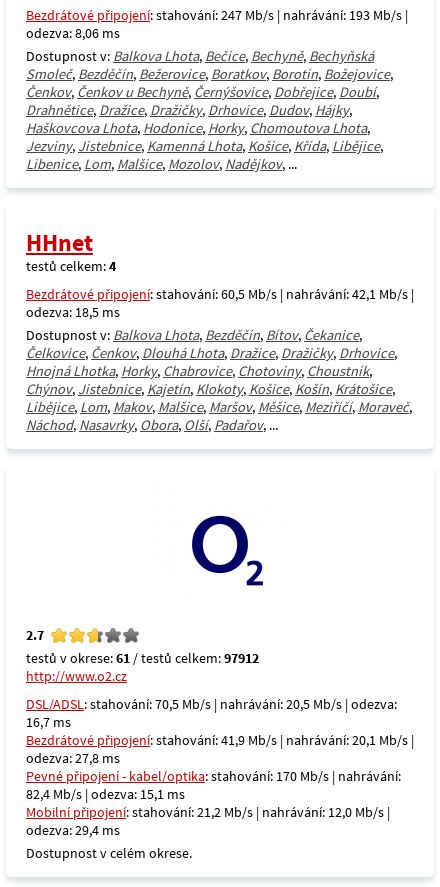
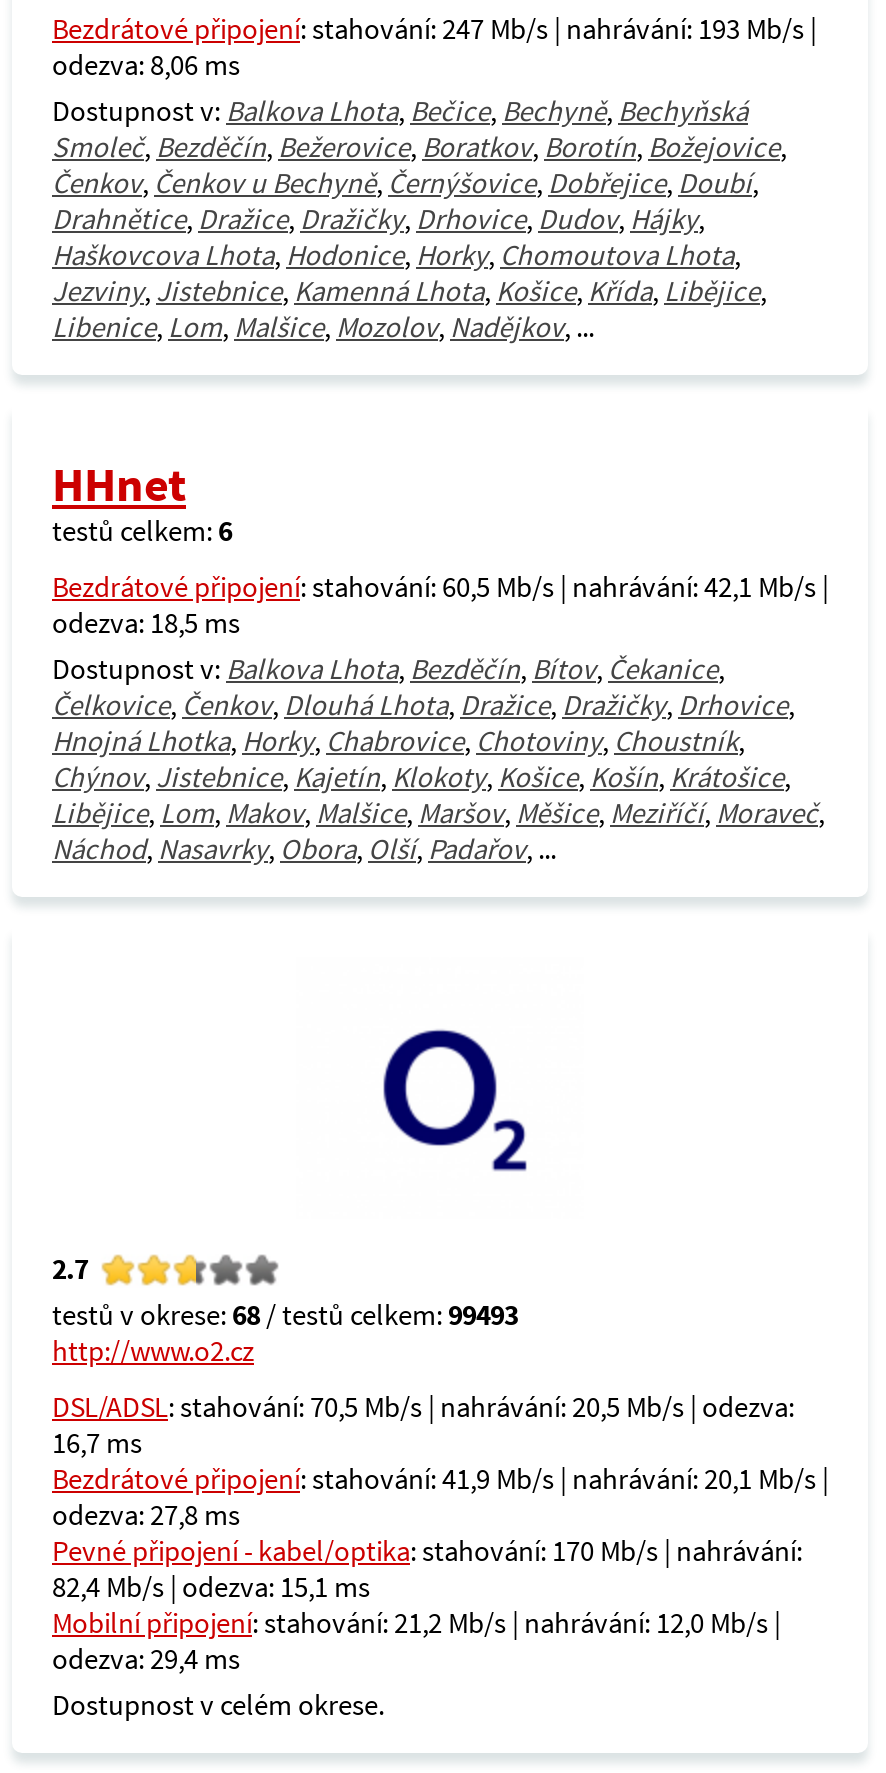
[26,257,116,275] testů celkem: 4 -> [52,513,232,549] testů celkem: 6
[26,649,259,667] testů v okrese: 61 / testů celkem: 97912 -> [52,1297,518,1333] testů v okrese: 68 / testů celkem: 99493

